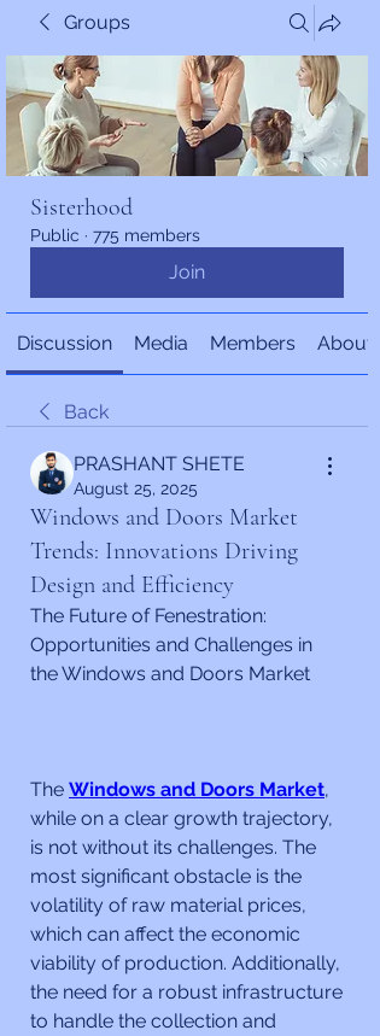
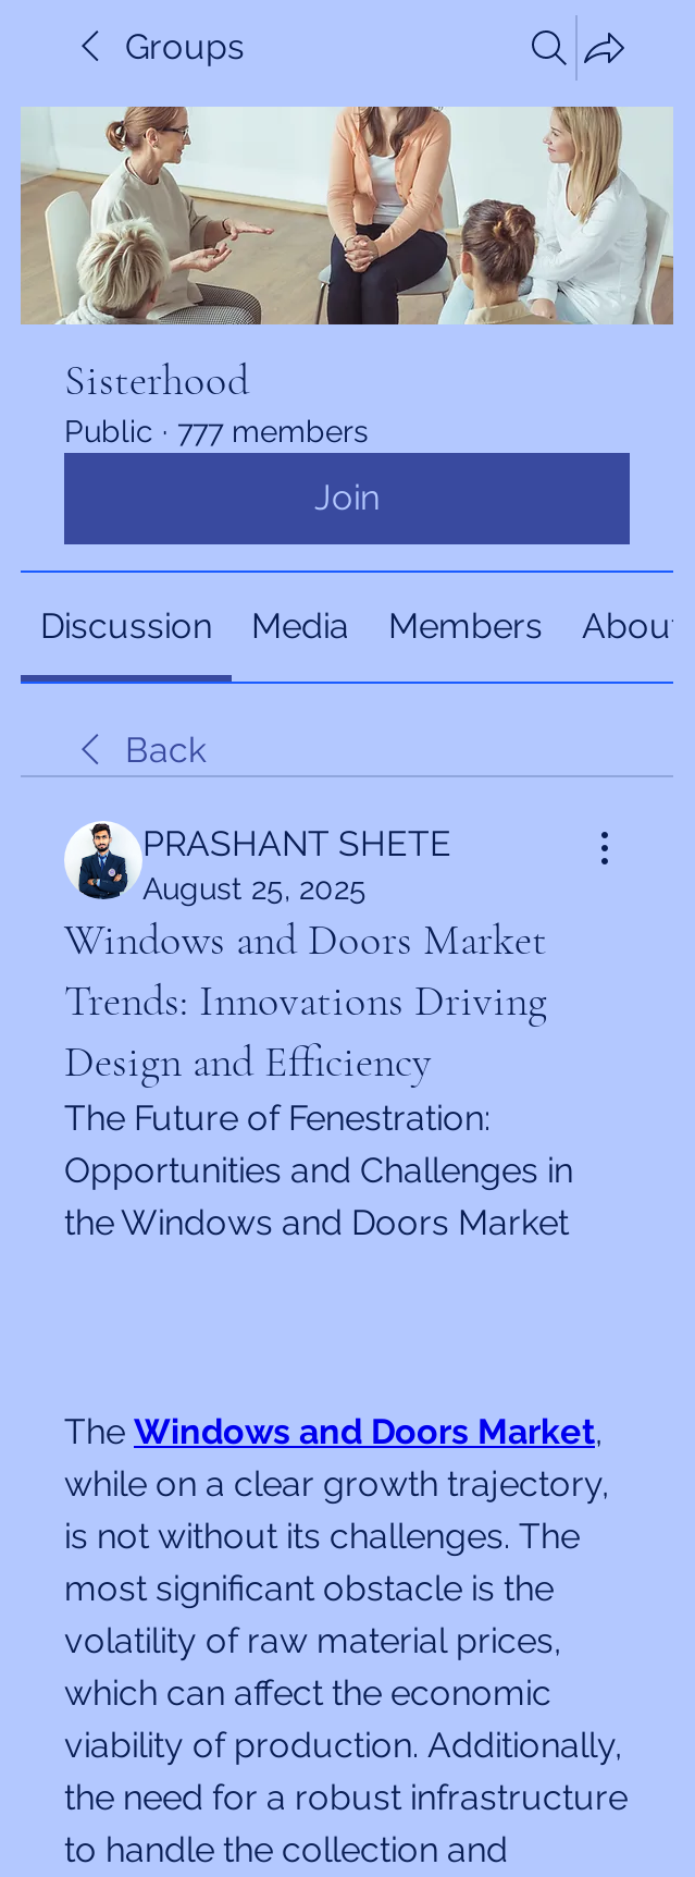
[30,226,200,245] Public · 775 members -> [64,414,369,449] Public · 777 members

